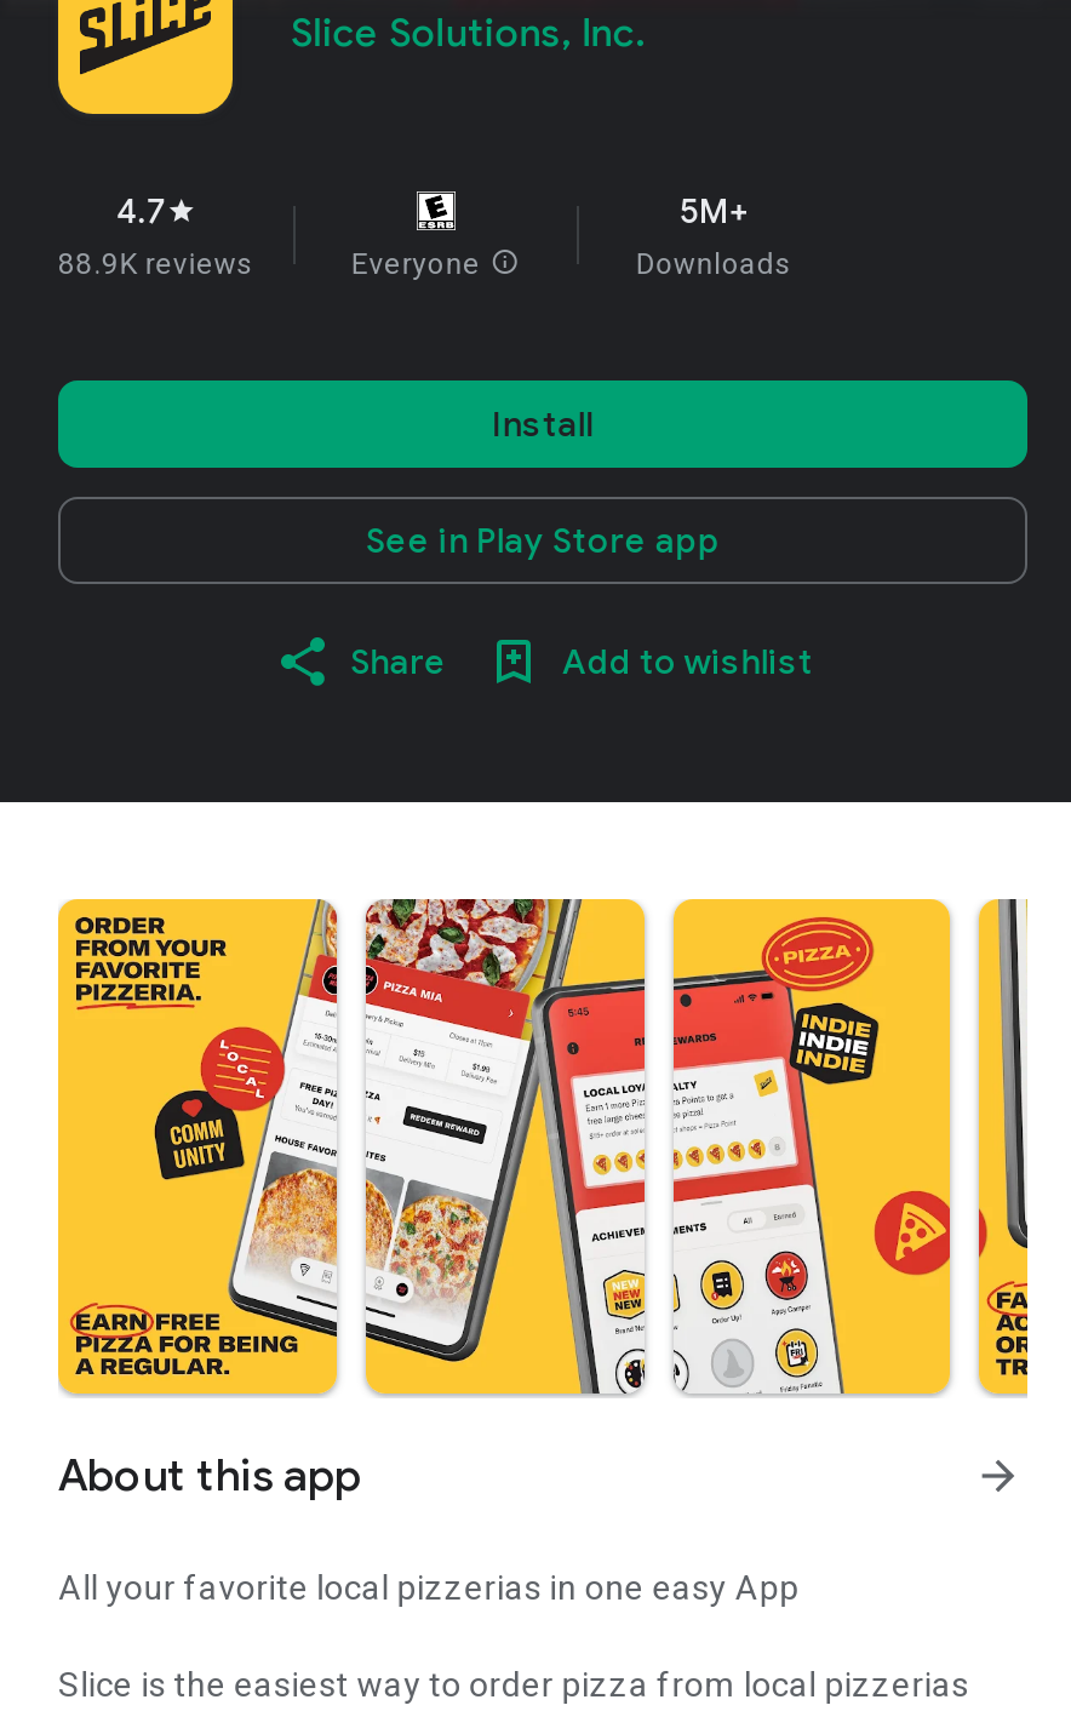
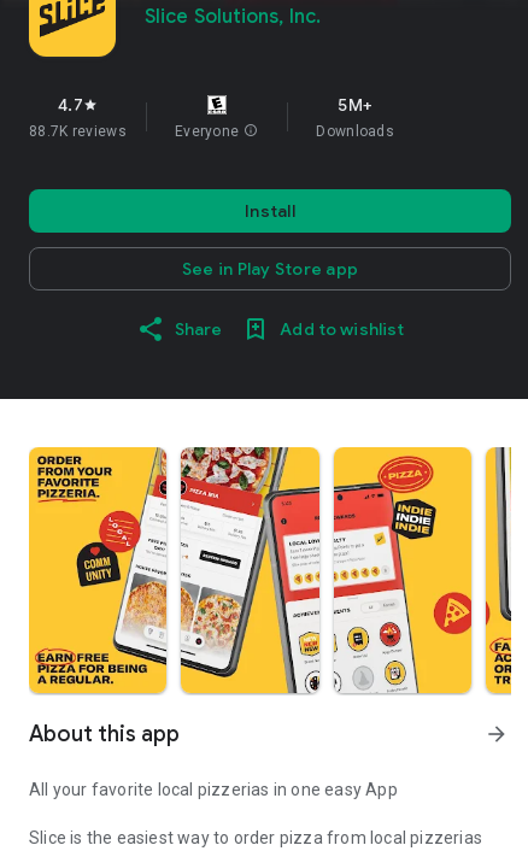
[58,247,254,281] 88.9K reviews -> [29,123,126,140] 88.7K reviews

